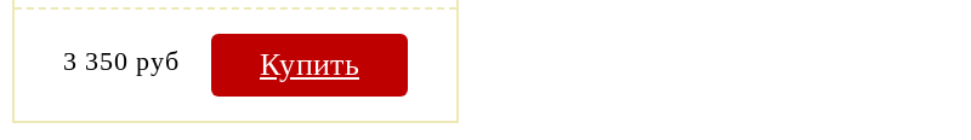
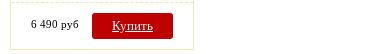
[63,46,180,75] 3 350 руб -> [31,18,79,30] 6 490 руб

